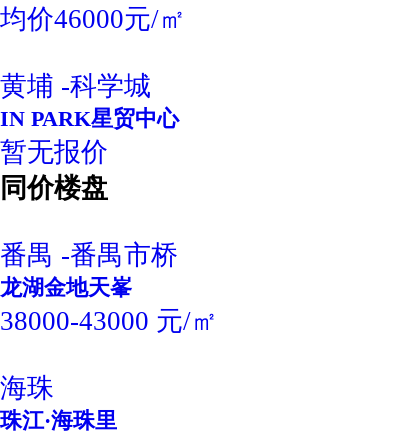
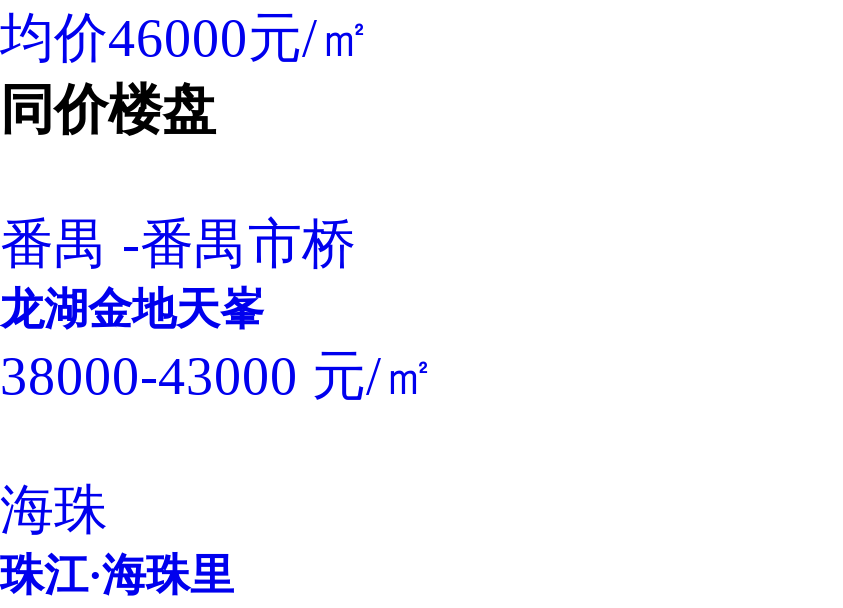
[0,71,179,167] 黄埔 -科学城 | IN PARK星贸中心 | 暂无报价 -> none

